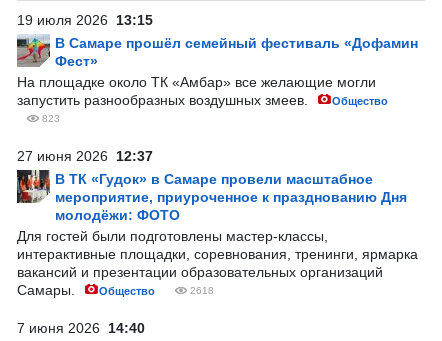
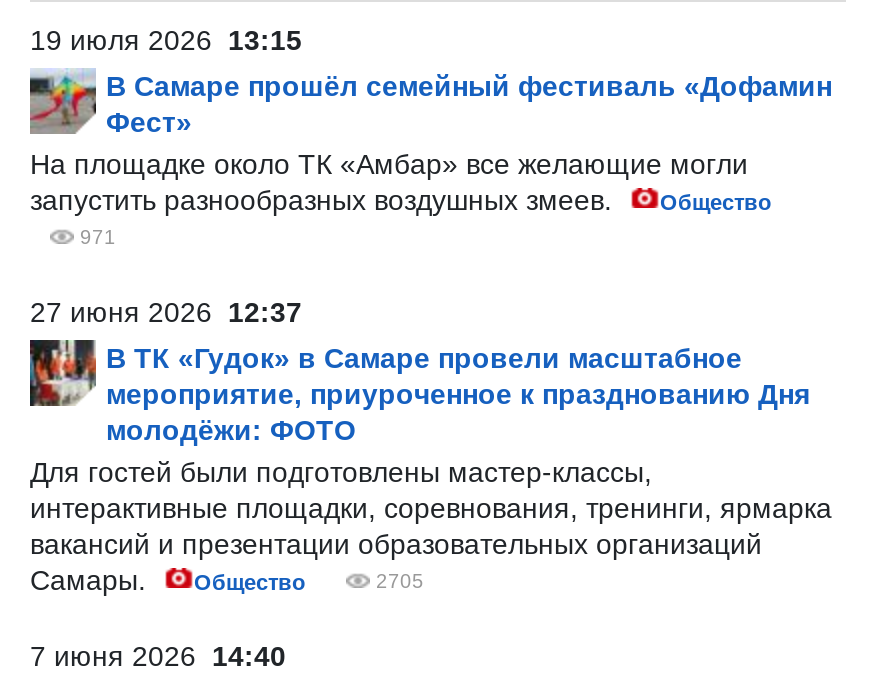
[42,113,60,124] 823 -> [80,226,116,248] 971
[190,285,214,296] 2618 -> [376,570,424,592] 2705

